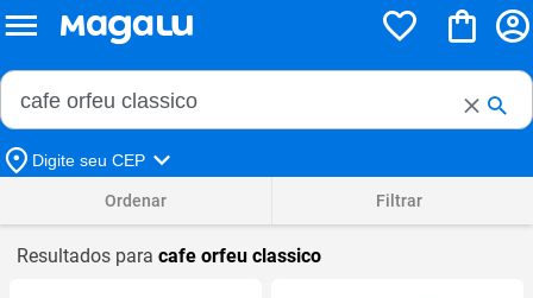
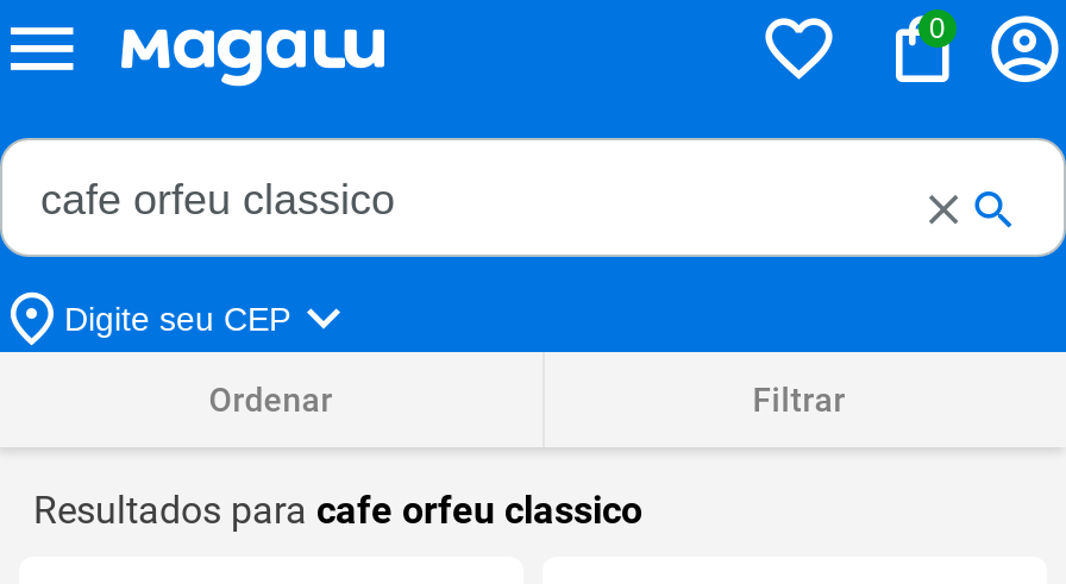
none -> [929,12,946,45] 0

